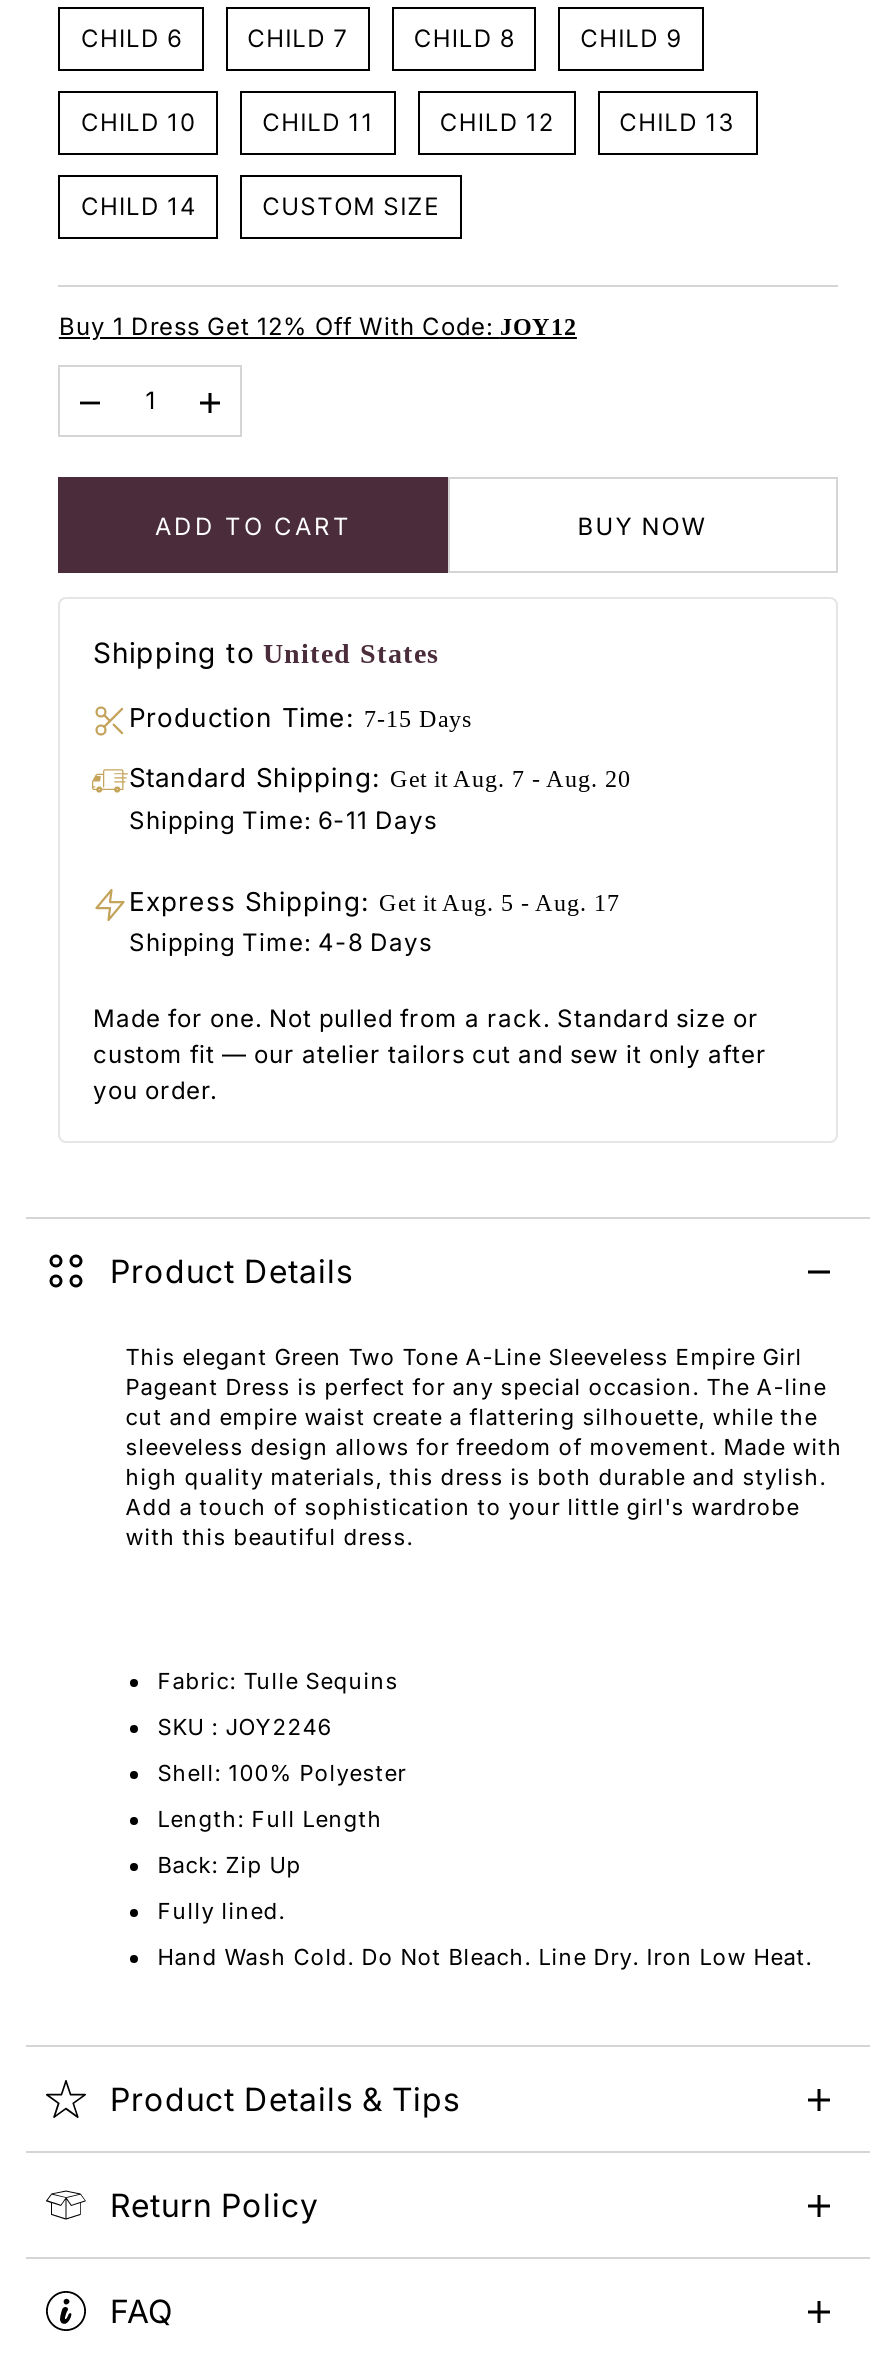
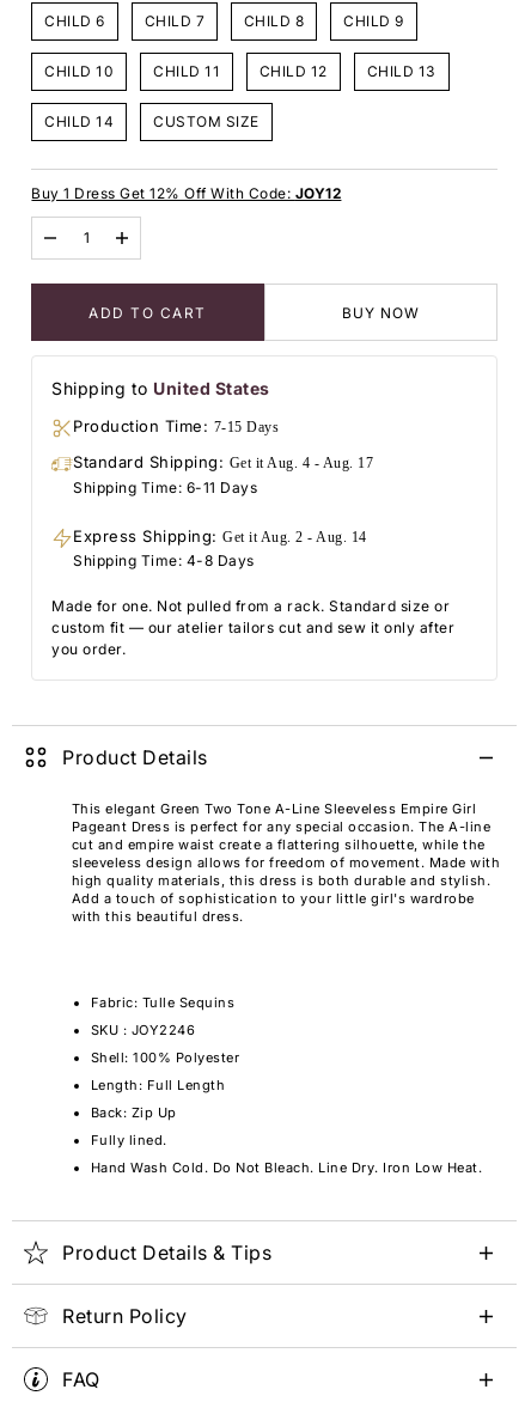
[129,761,631,793] Standard Shipping: Get it Aug. 7 - Aug. 20 -> [73,452,374,471] Standard Shipping: Get it Aug. 4 - Aug. 17
[129,884,620,916] Express Shipping: Get it Aug. 5 - Aug. 17 -> [73,526,367,545] Express Shipping: Get it Aug. 2 - Aug. 14

